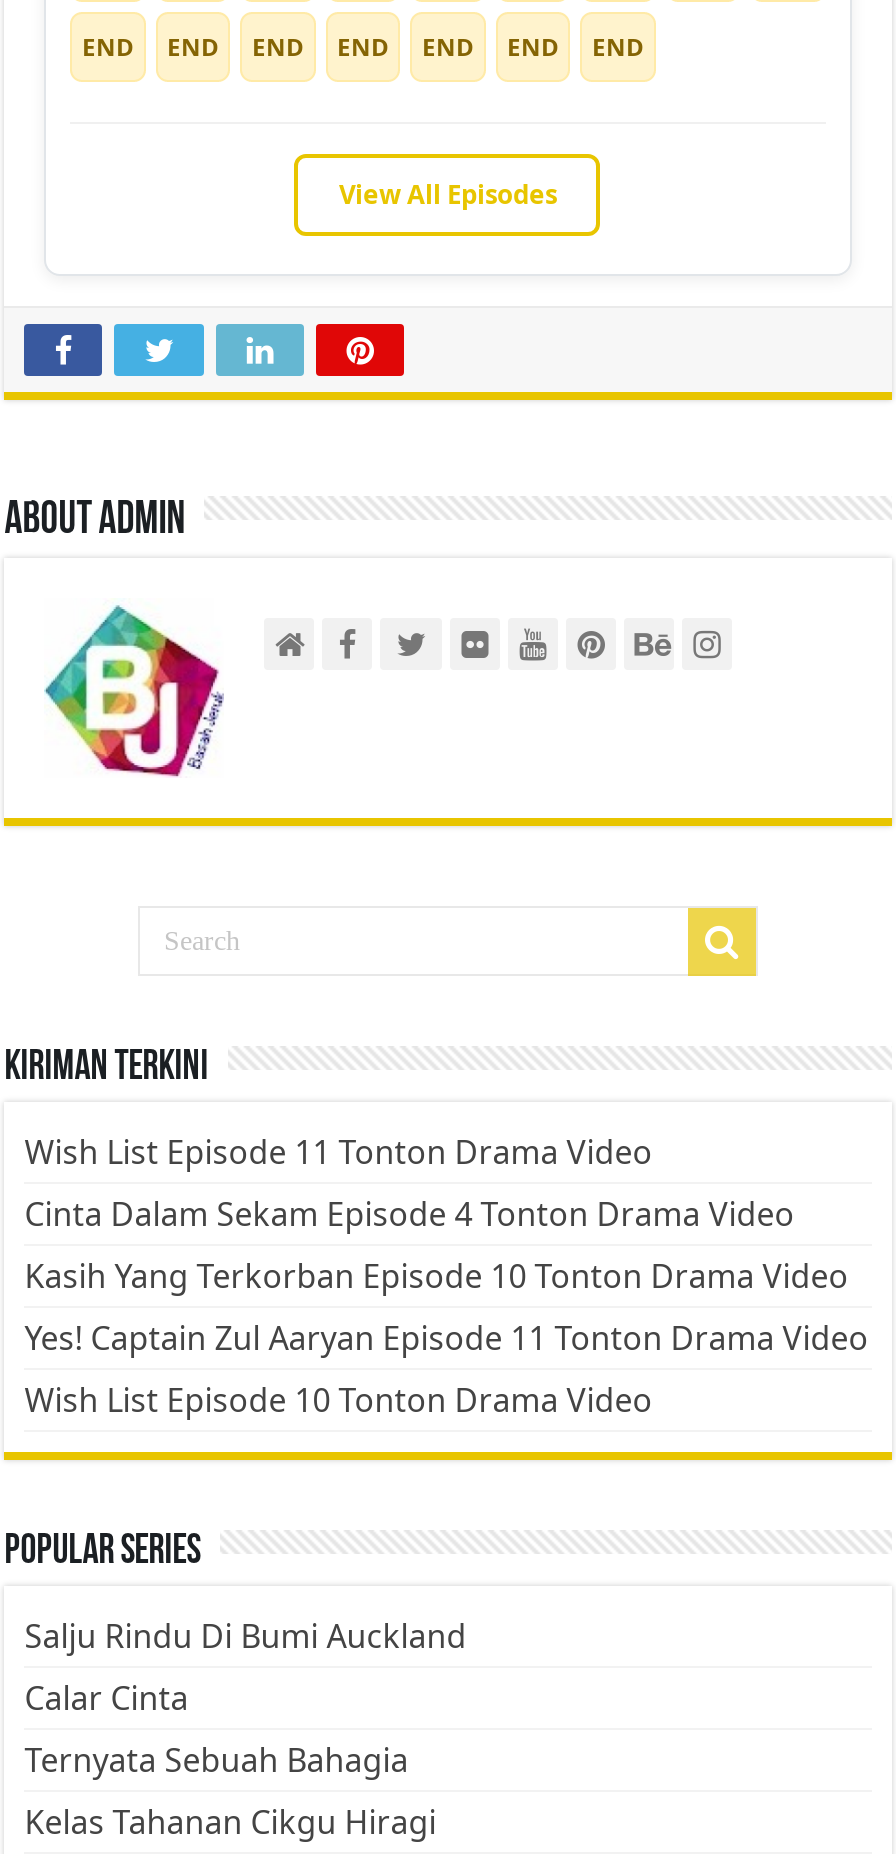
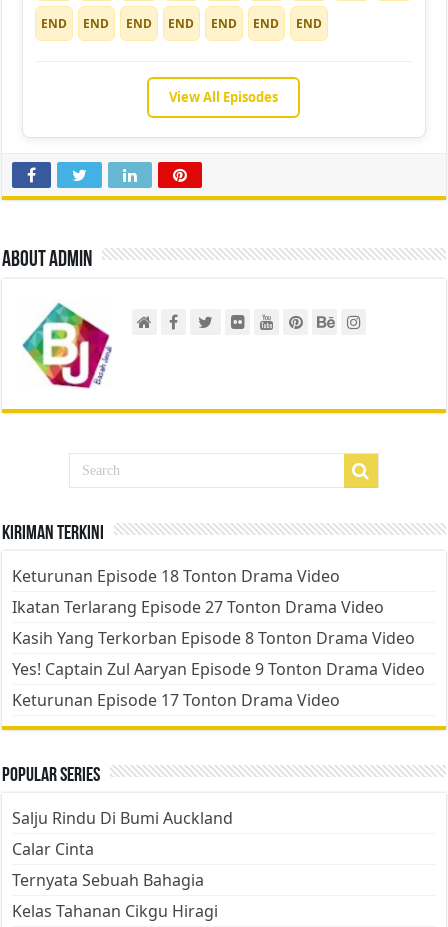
[24,1130,868,1422] Wish List Episode 11 Tonton Drama Video | Cinta Dalam Sekam Episode 4 Tonton Drama Video | Kasih Yang Terkorban Episode 10 Tonton Drama Video | Yes! Captain Zul Aaryan Episode 11 Tonton Drama Video | Wish List Episode 10 Tonton Drama Video -> [12,565,425,711] Keturunan Episode 18 Tonton Drama Video | Ikatan Terlarang Episode 27 Tonton Drama Video | Kasih Yang Terkorban Episode 8 Tonton Drama Video | Yes! Captain Zul Aaryan Episode 9 Tonton Drama Video | Keturunan Episode 17 Tonton Drama Video

